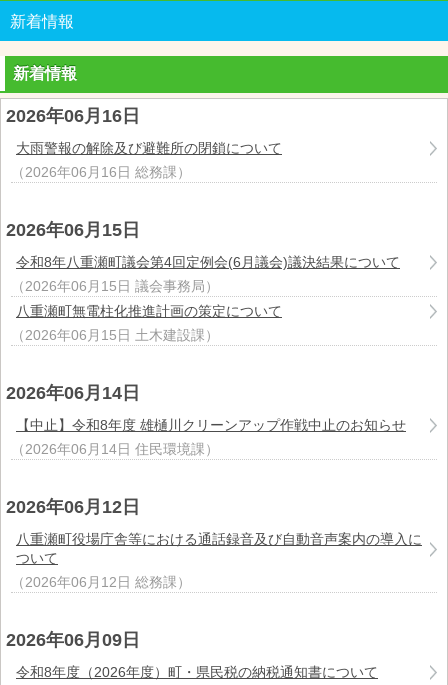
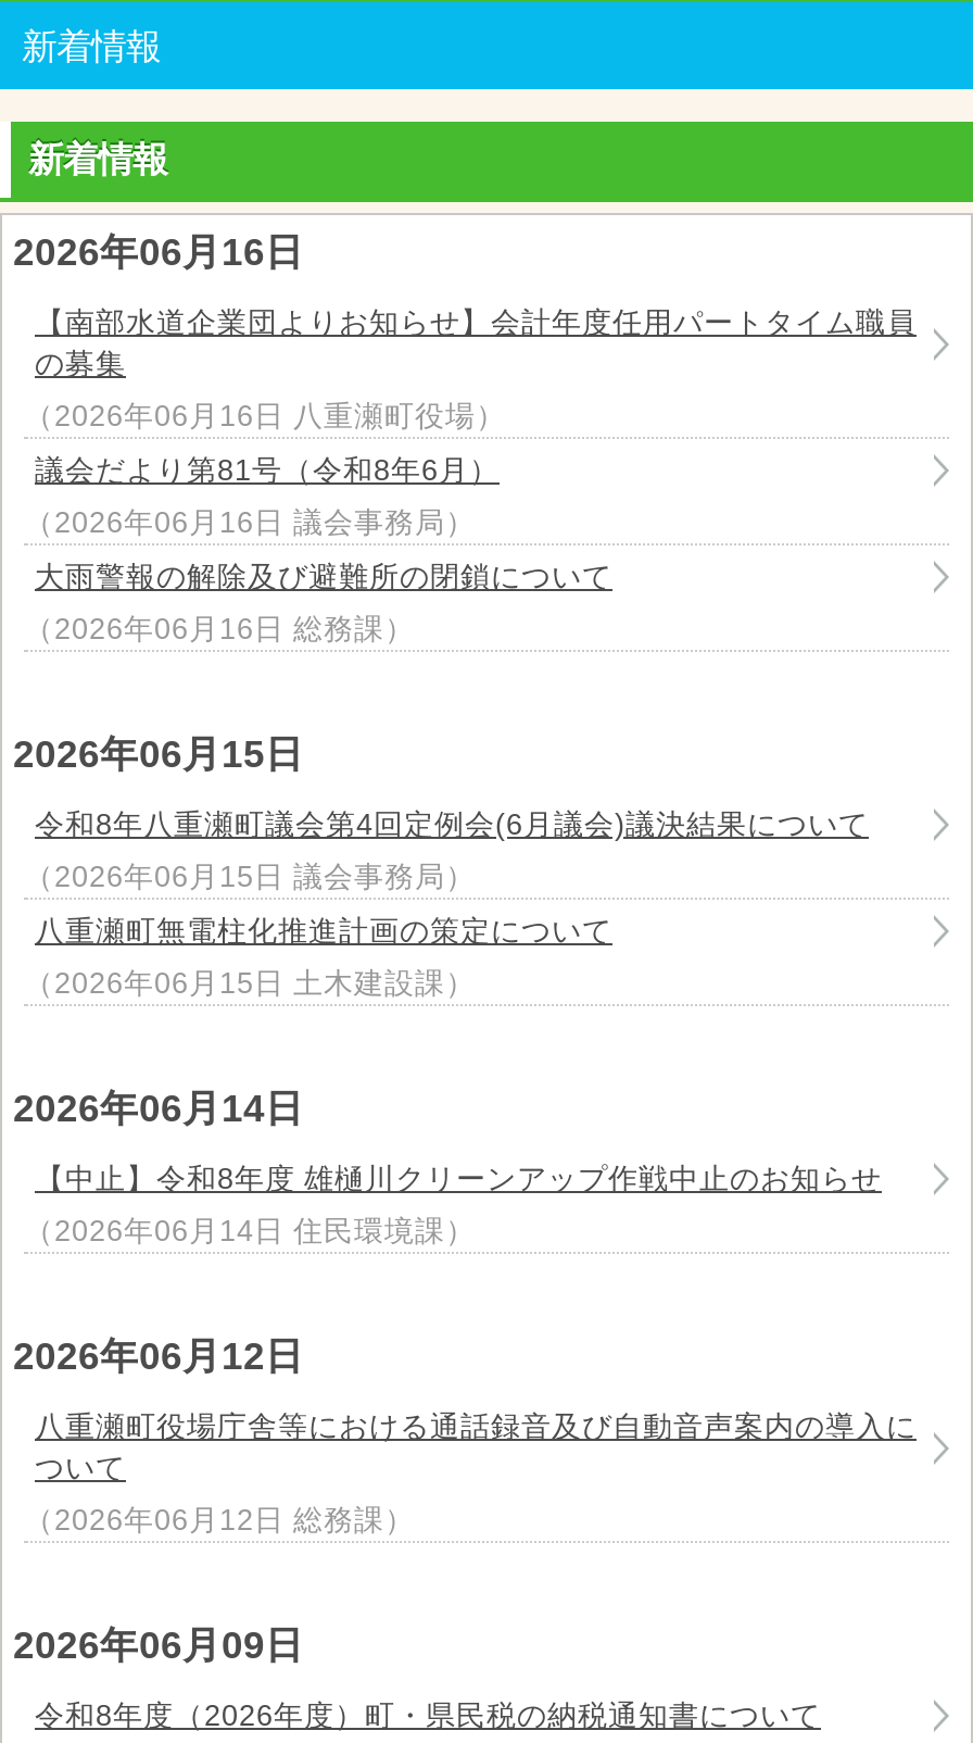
none -> [24,306,917,539] 【南部水道企業団よりお知らせ】会計年度任用パートタイム職員 | の募集 | （2026年06月16日 八重瀬町役場） | 議会だより第81号（令和8年6月） | （2026年06月16日 議会事務局）

